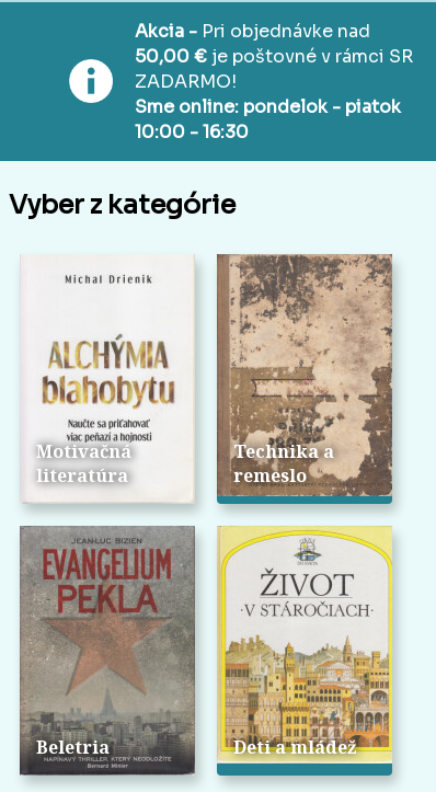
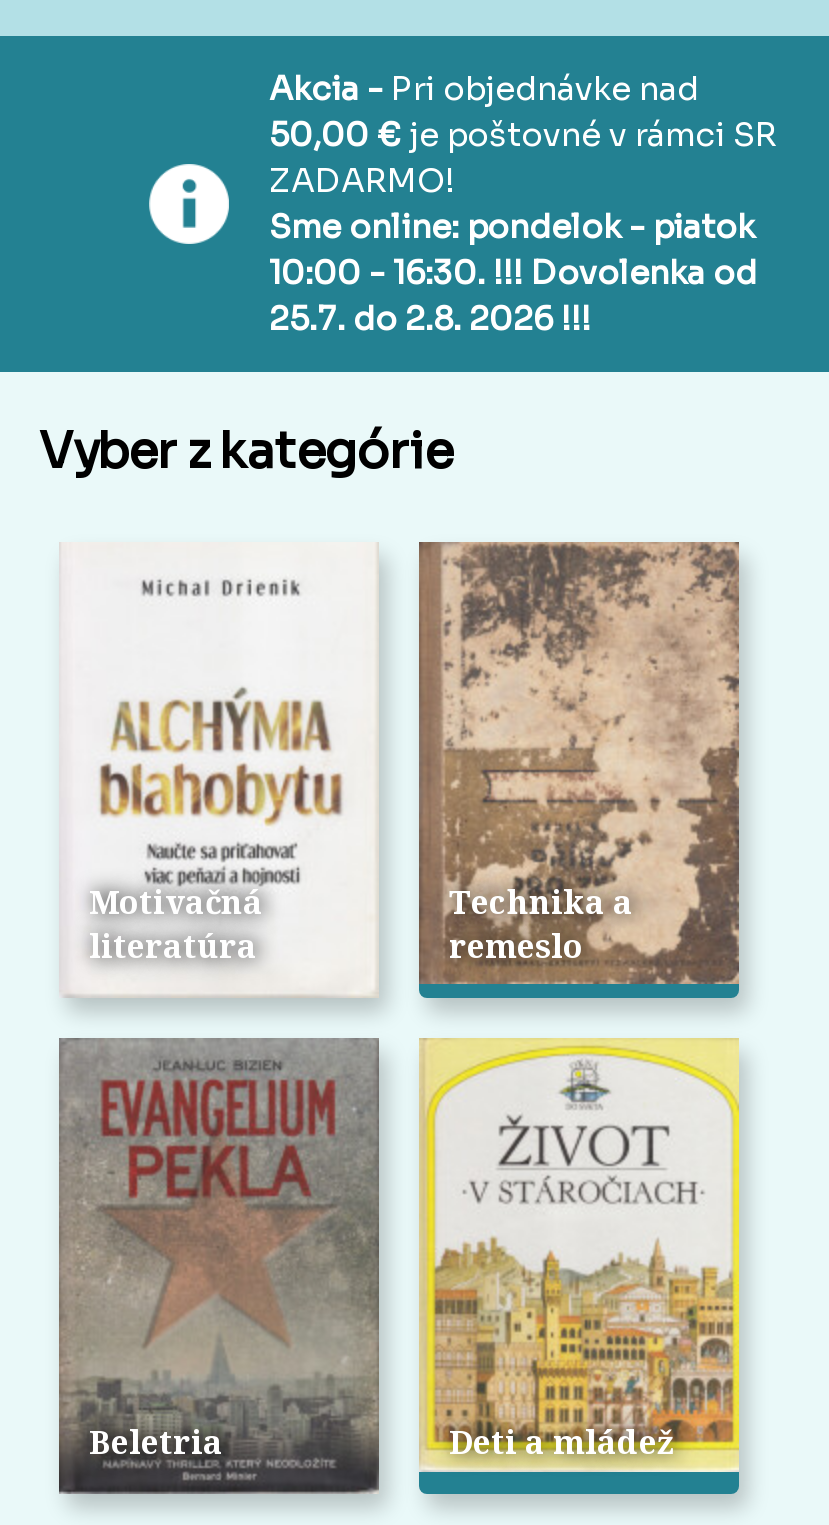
[68,58,249,144] [image] | 10:00 - 16:30 -> [147,141,757,341] [image] | 10:00 - 16:30. !!! Dovolenka od | 25.7. do 2.8. 2026 !!!

